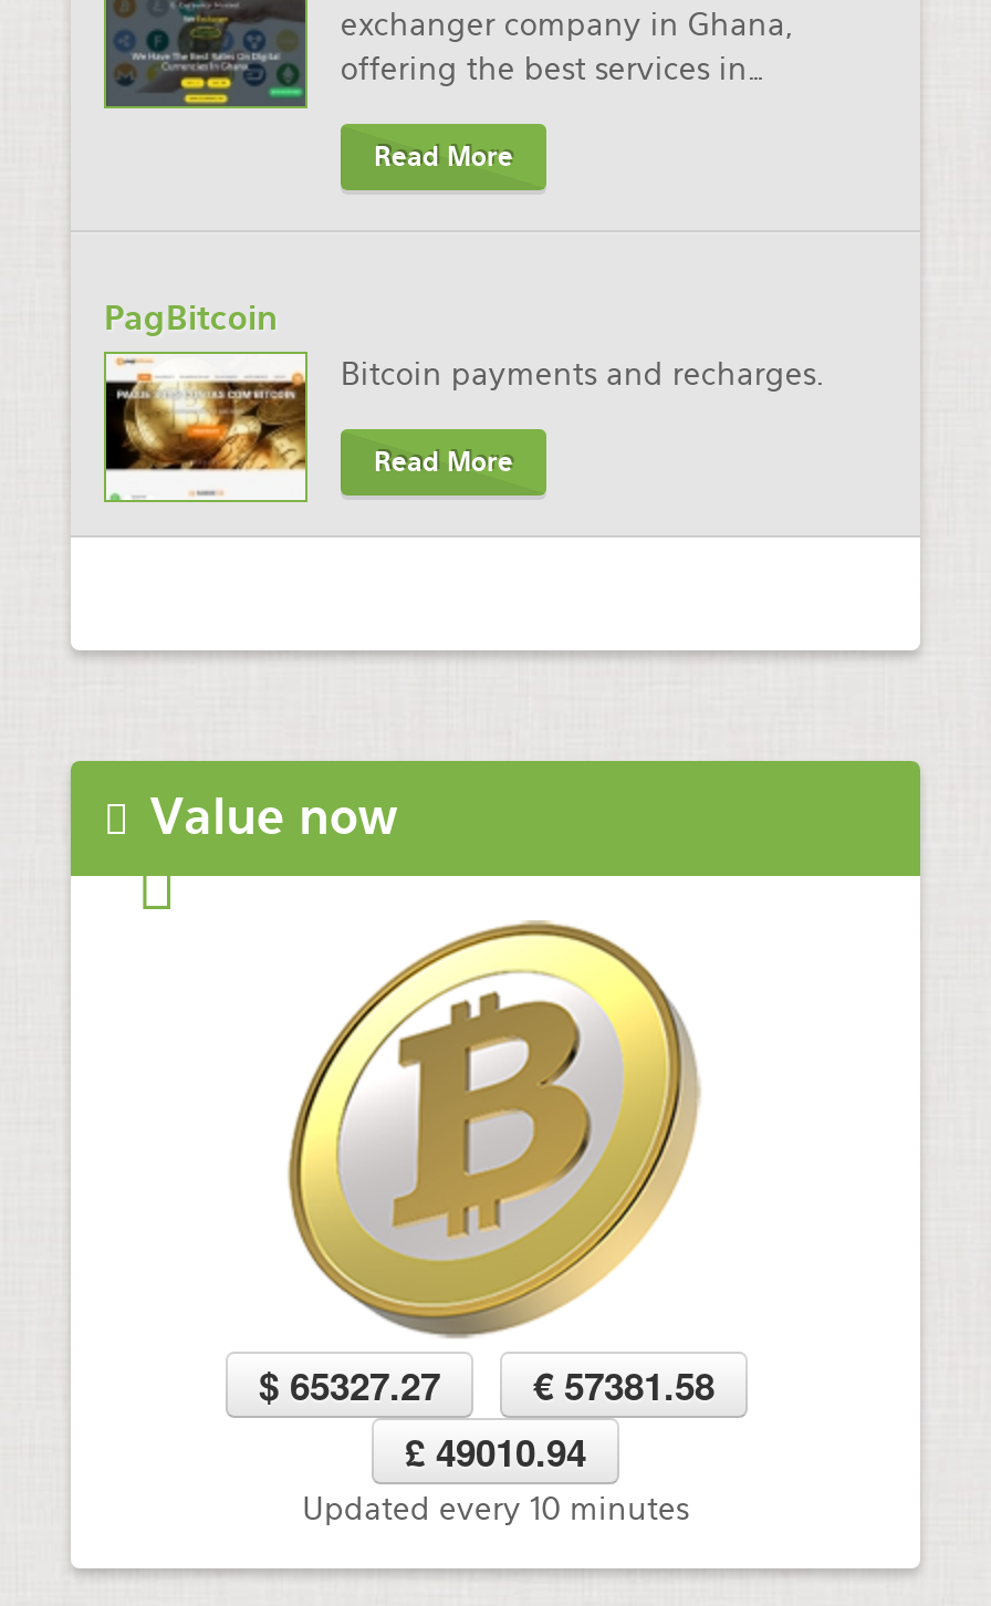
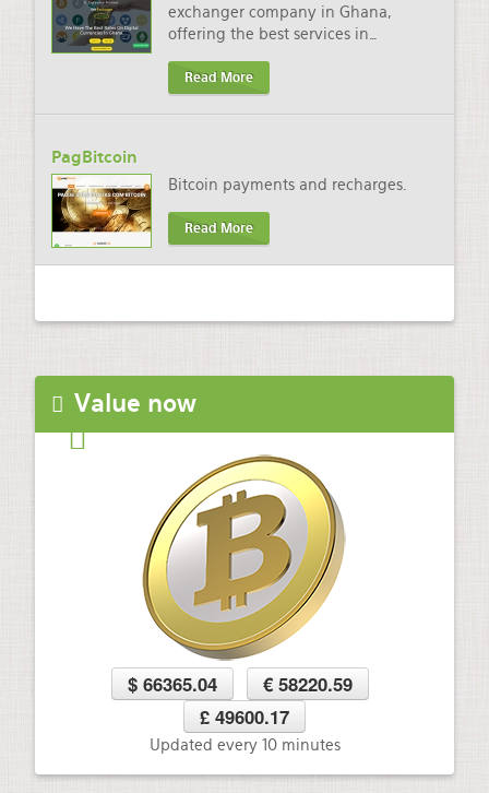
[259,1359,440,1412] $ 65327.27 -> [128,671,217,697] $ 66365.04
[533,1359,714,1412] € 57381.58 -> [263,671,353,697] € 58220.59
[405,1425,586,1479] £ 49010.94 -> [200,704,289,730] £ 49600.17

